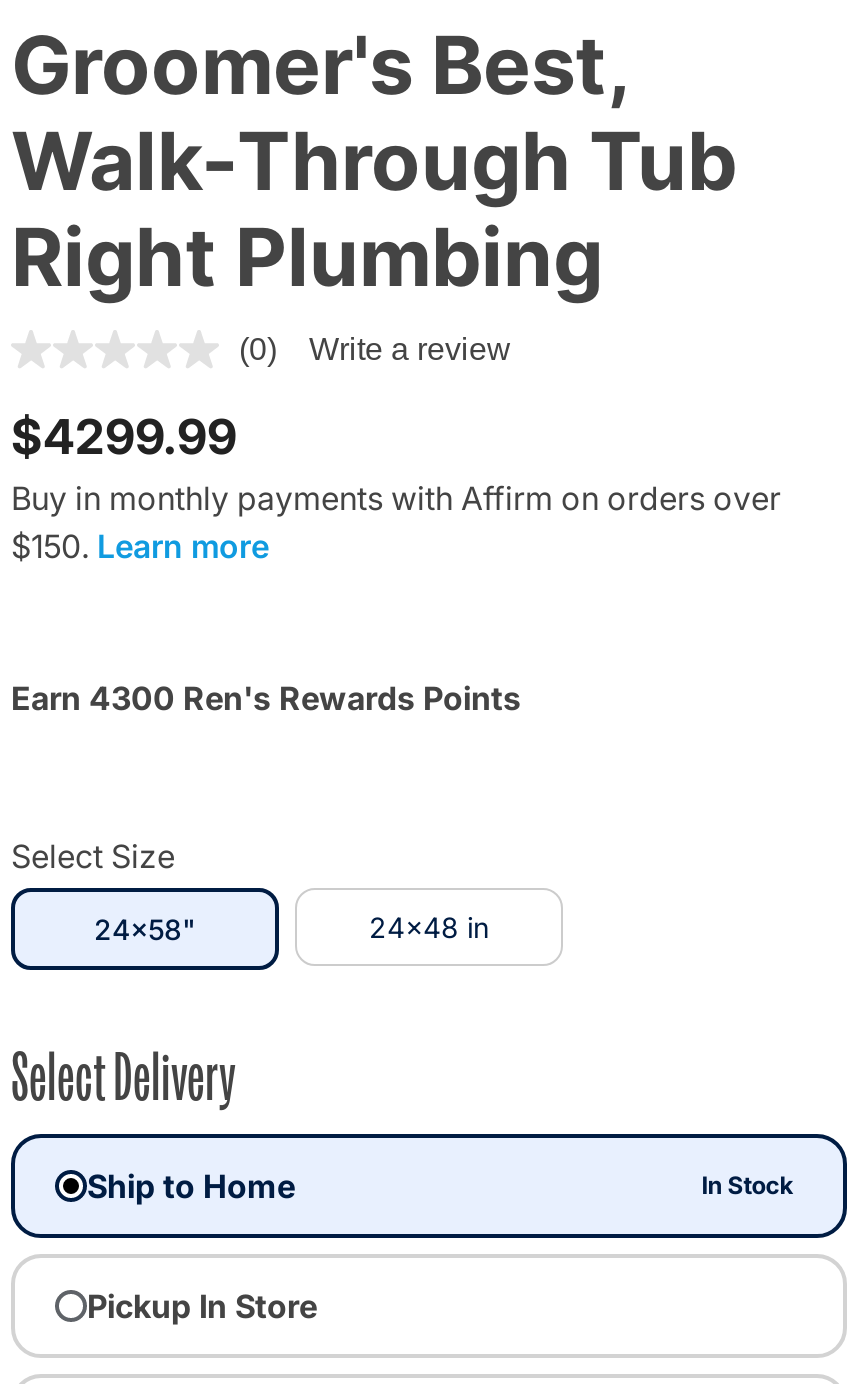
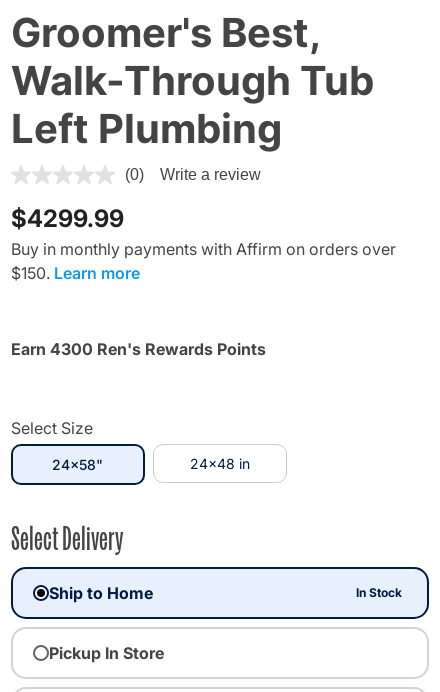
[11,207,603,305] Right Plumbing -> [11,103,282,152] Left Plumbing

